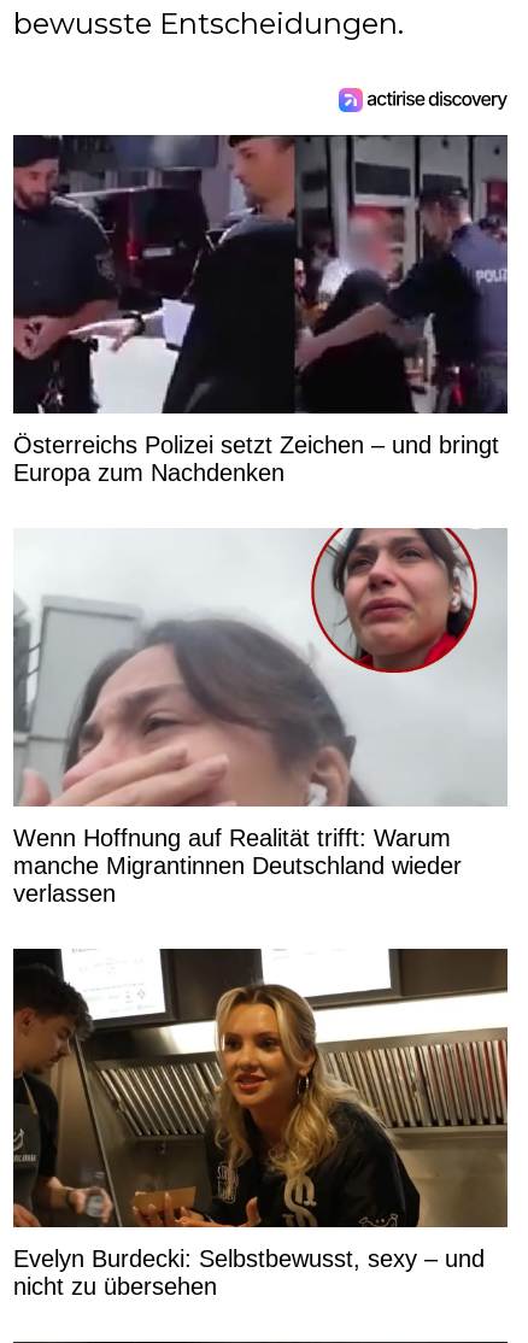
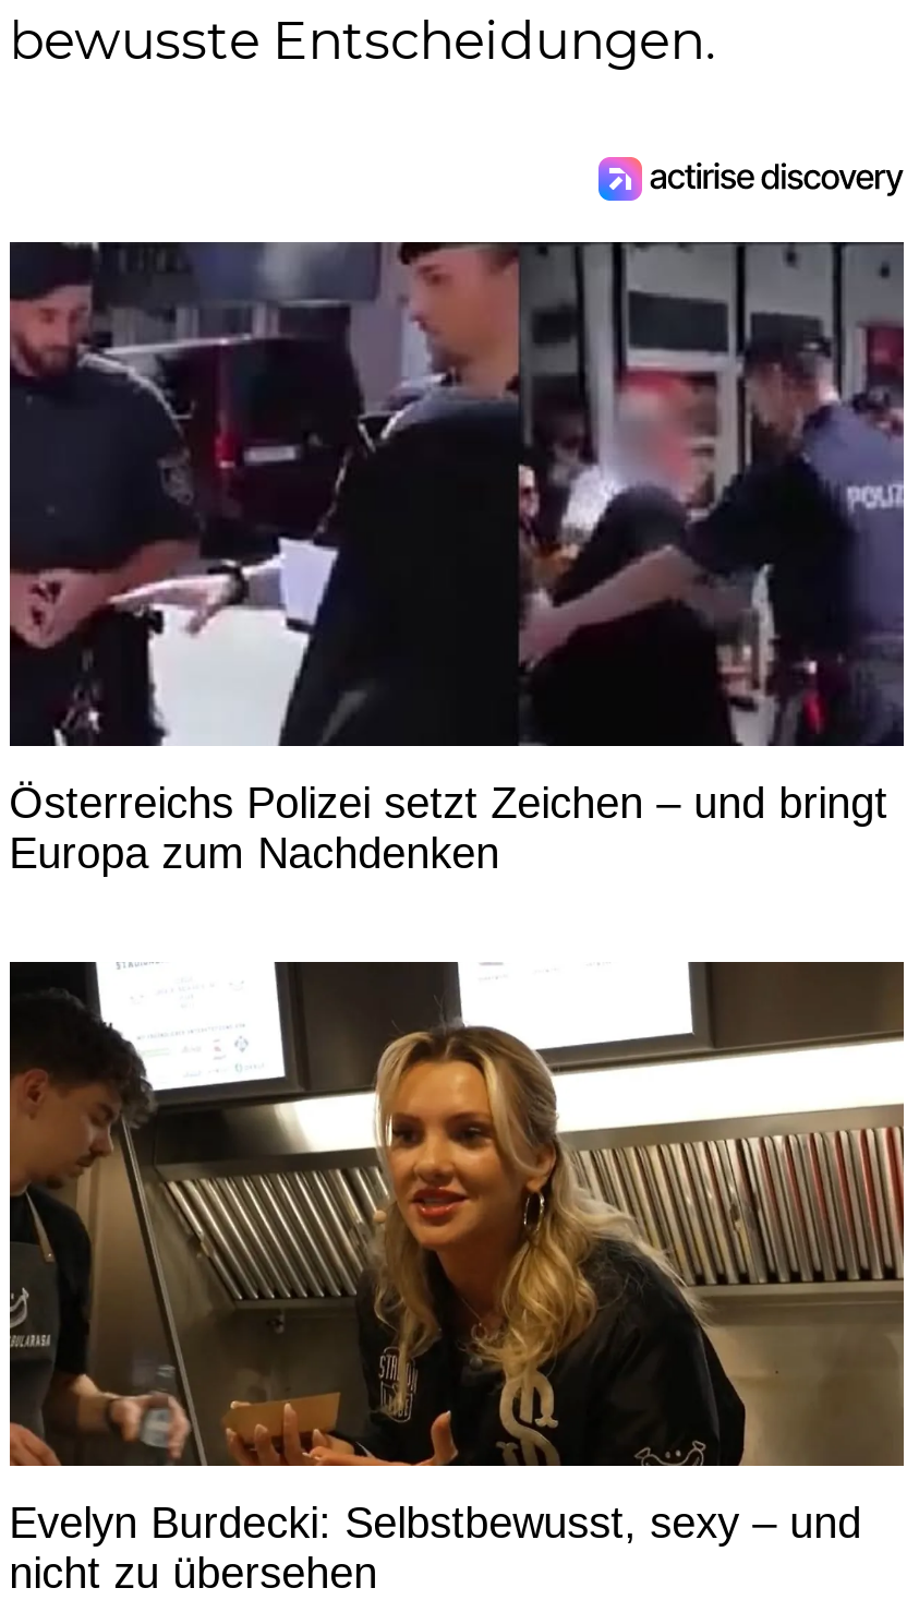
[13,527,508,907] [image] | Wenn Hoffnung auf Realität trifft: Warum | manche Migrantinnen Deutschland wieder | verlassen -> none

